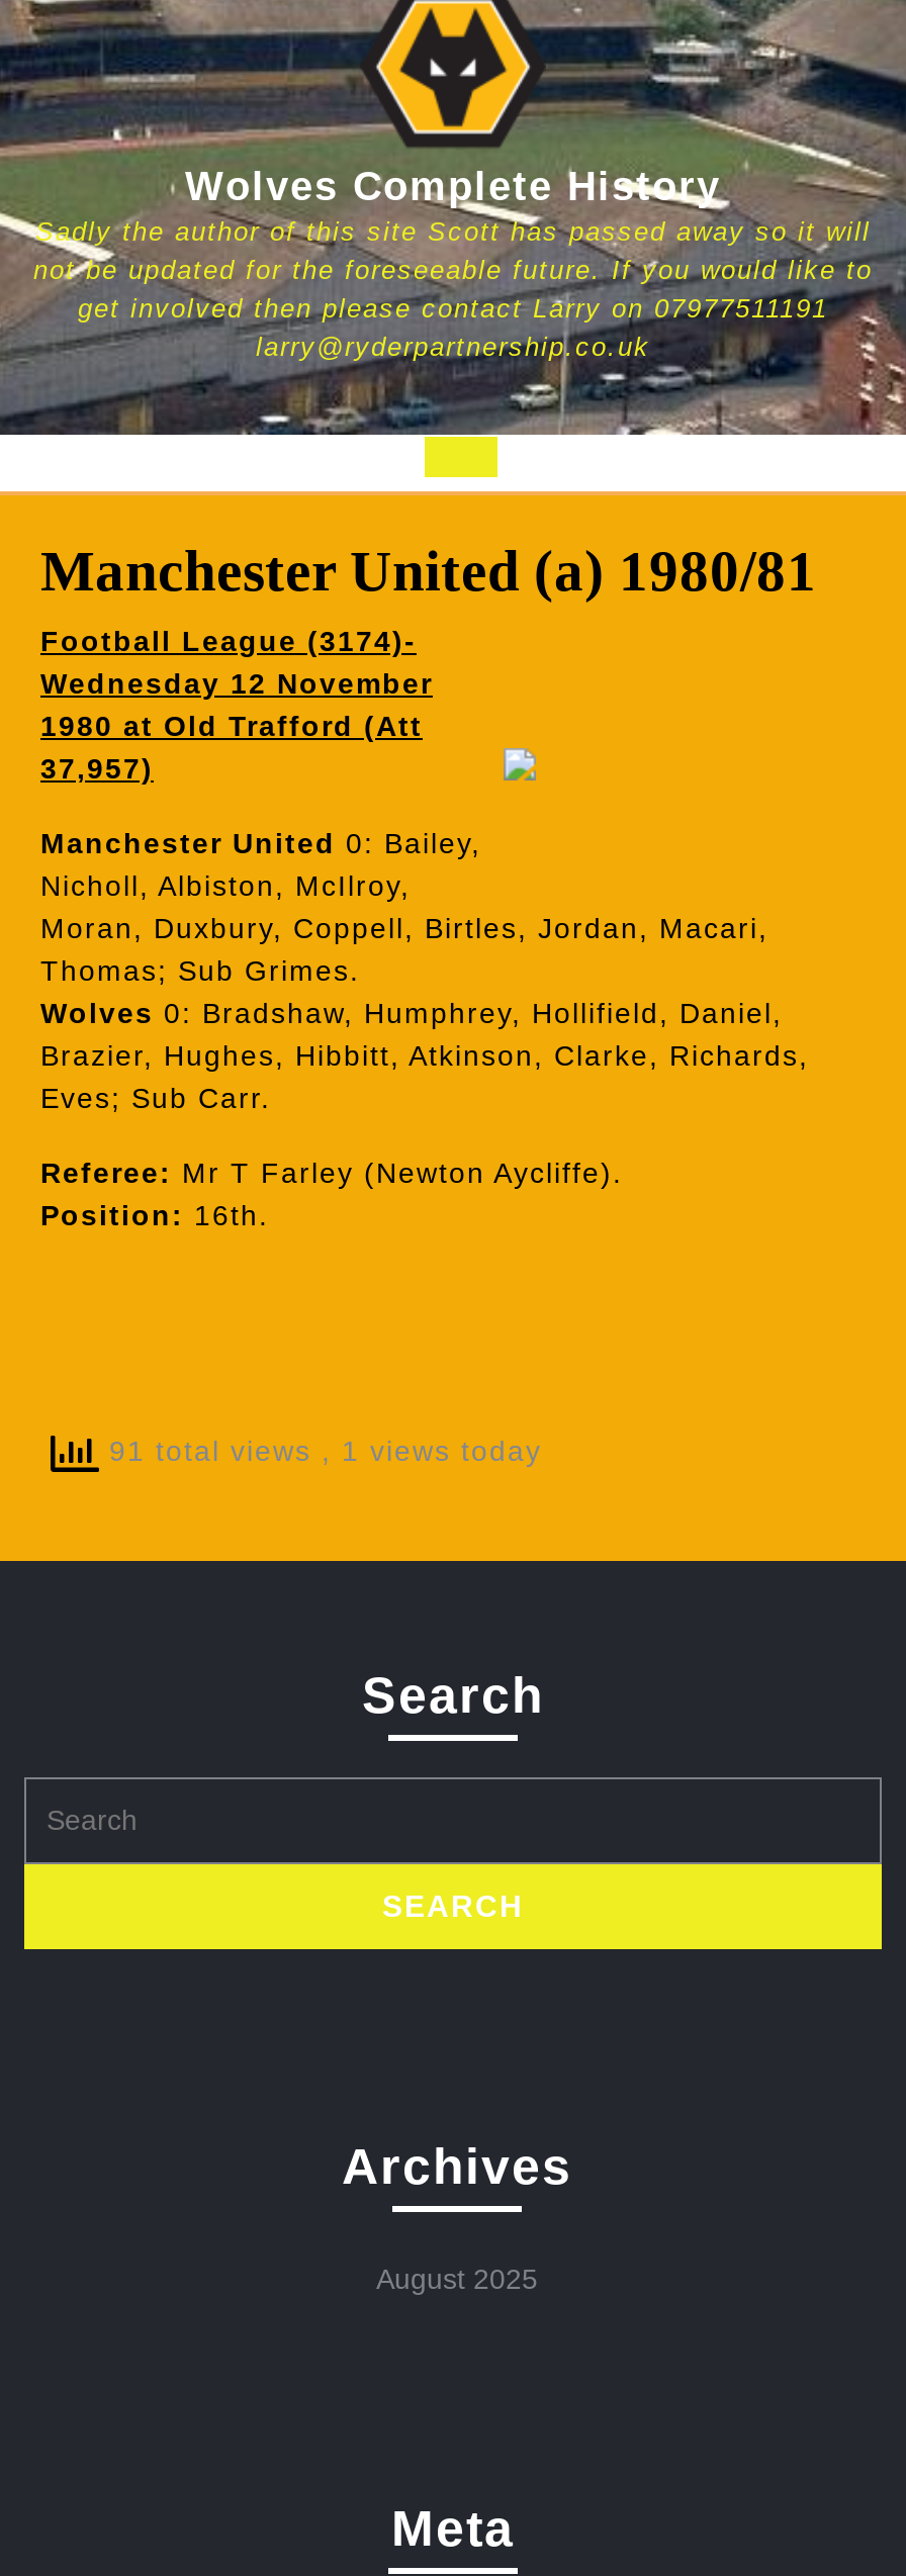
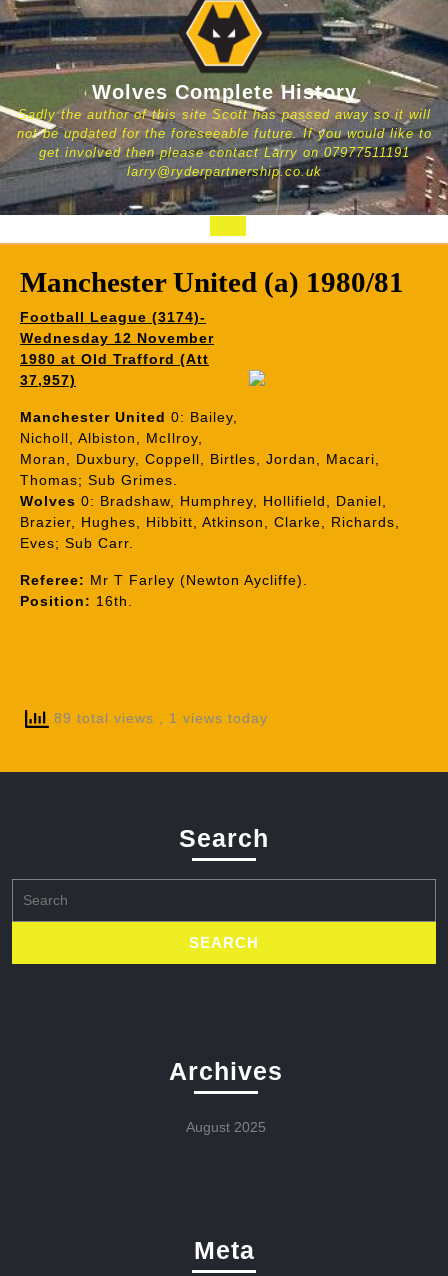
[99,1435,542,1467] 91 total views, 1 views today -> [49,710,268,726] 89 total views, 1 views today

